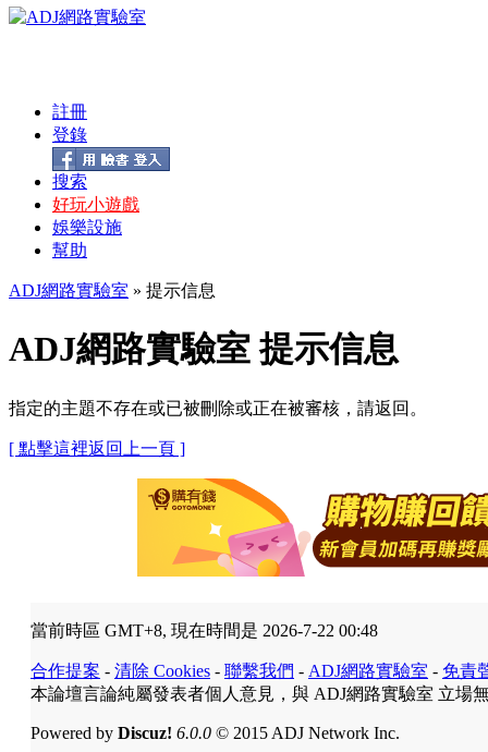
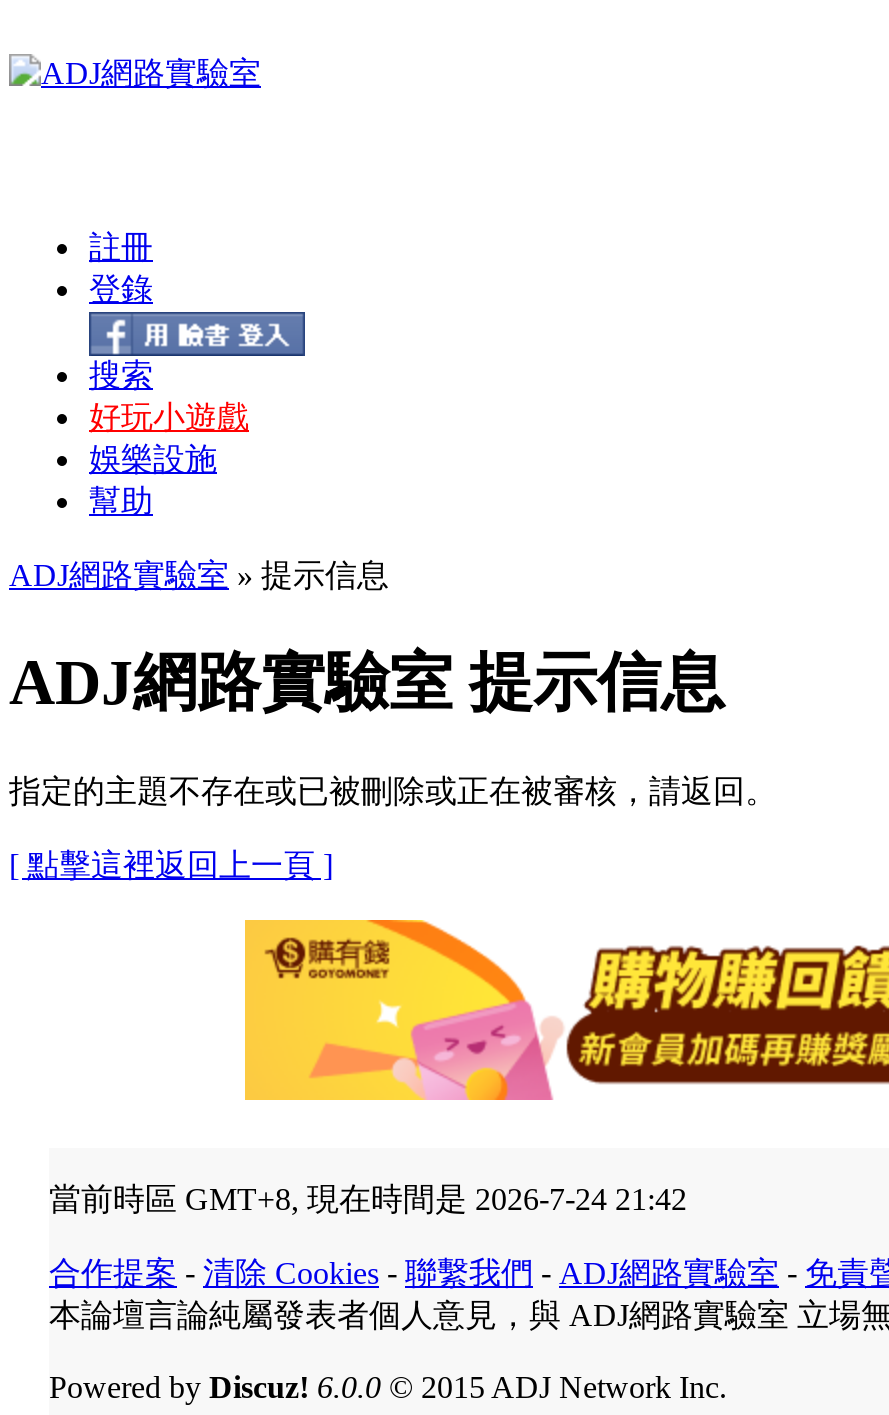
[30,621,378,640] 當前時區 GMT+8, 現在時間是 2026-7-22 00:48 -> [49,1182,687,1216] 當前時區 GMT+8, 現在時間是 2026-7-24 21:42

